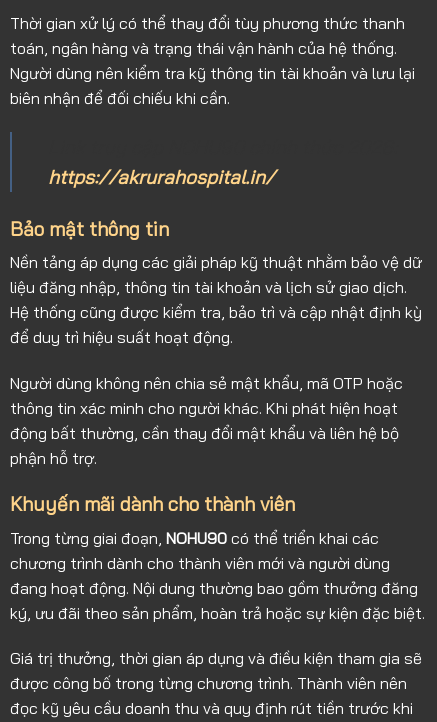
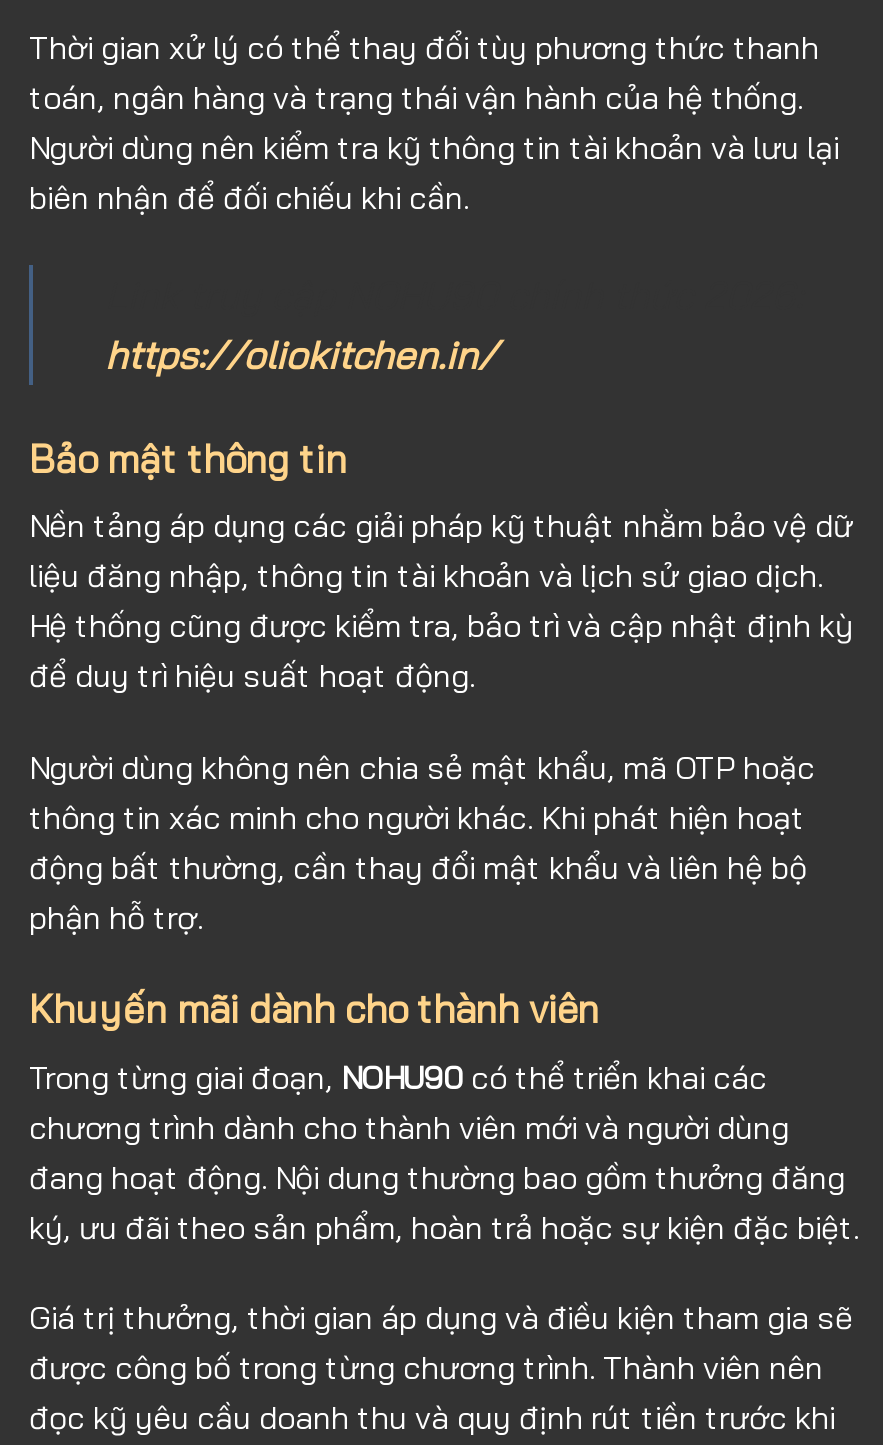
[48,165,275,189] https://akrurahospital.in/ -> [105,331,497,379] https://oliokitchen.in/

